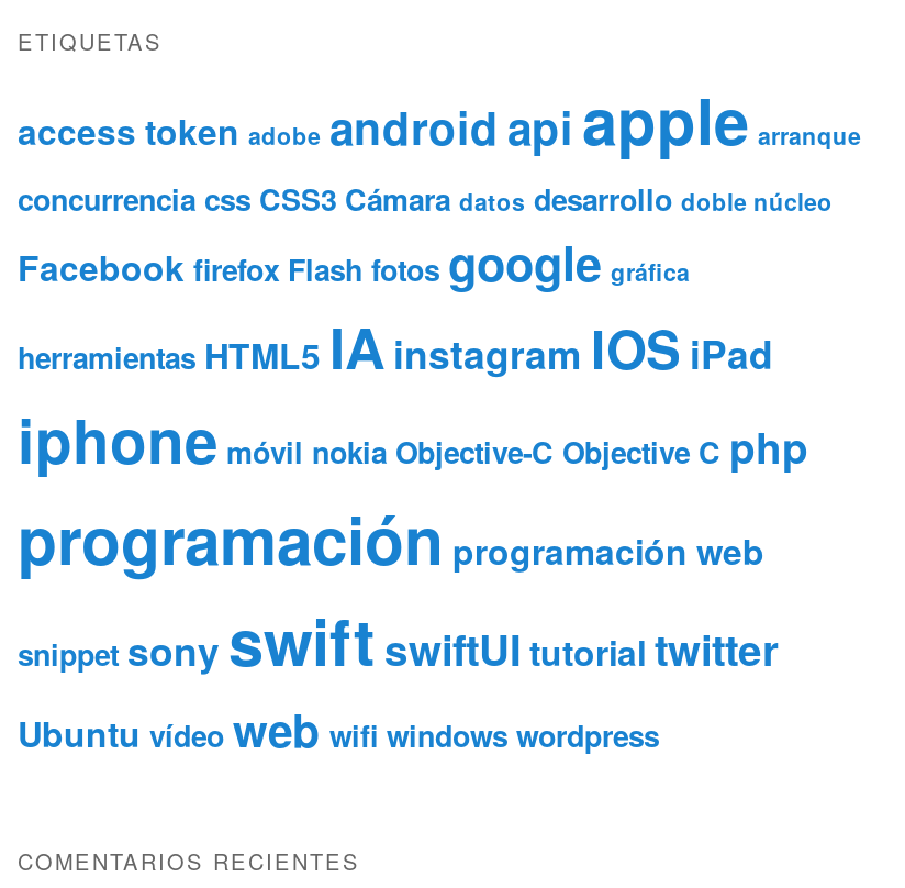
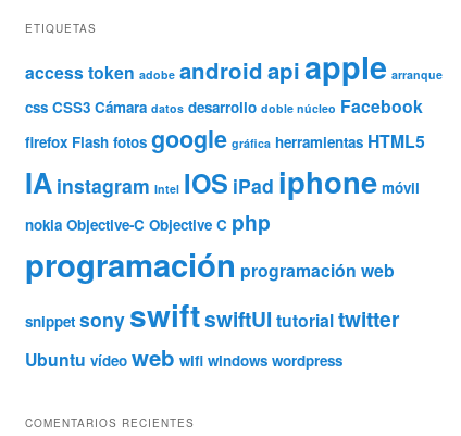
[18,179,833,482] concurrencia css CSS3 Cámara datos desarrollo doble núcleo | Facebook firefox Flash fotos google gráfica | herramientas HTML5 IA instagram IOS iPad | iphone móvil nokia Objective-C Objective C php -> [25,94,425,237] css CSS3 Cámara datos desarrollo doble núcleo Facebook | firefox Flash fotos google gráfica herramientas HTML5 | IA instagram Intel IOS iPad iphone móvil | nokia Objective-C Objective C php

